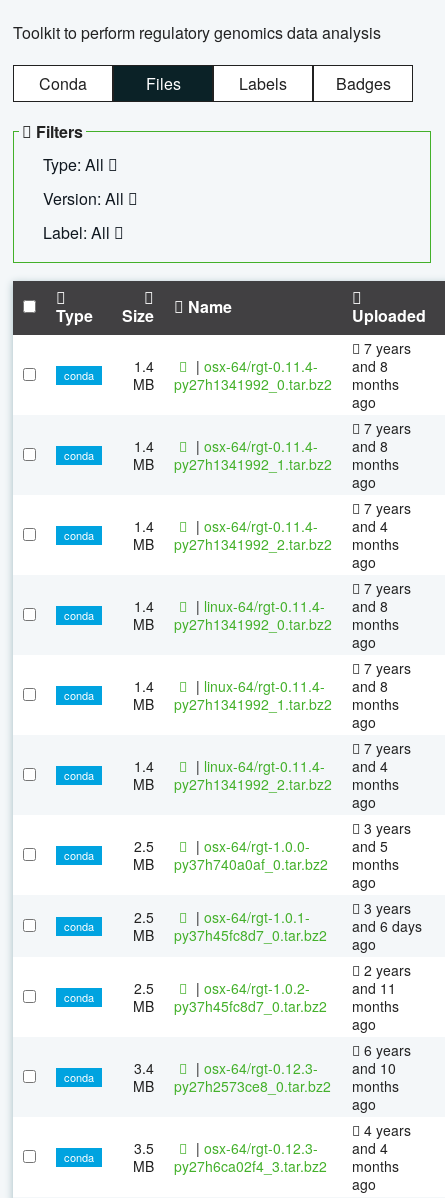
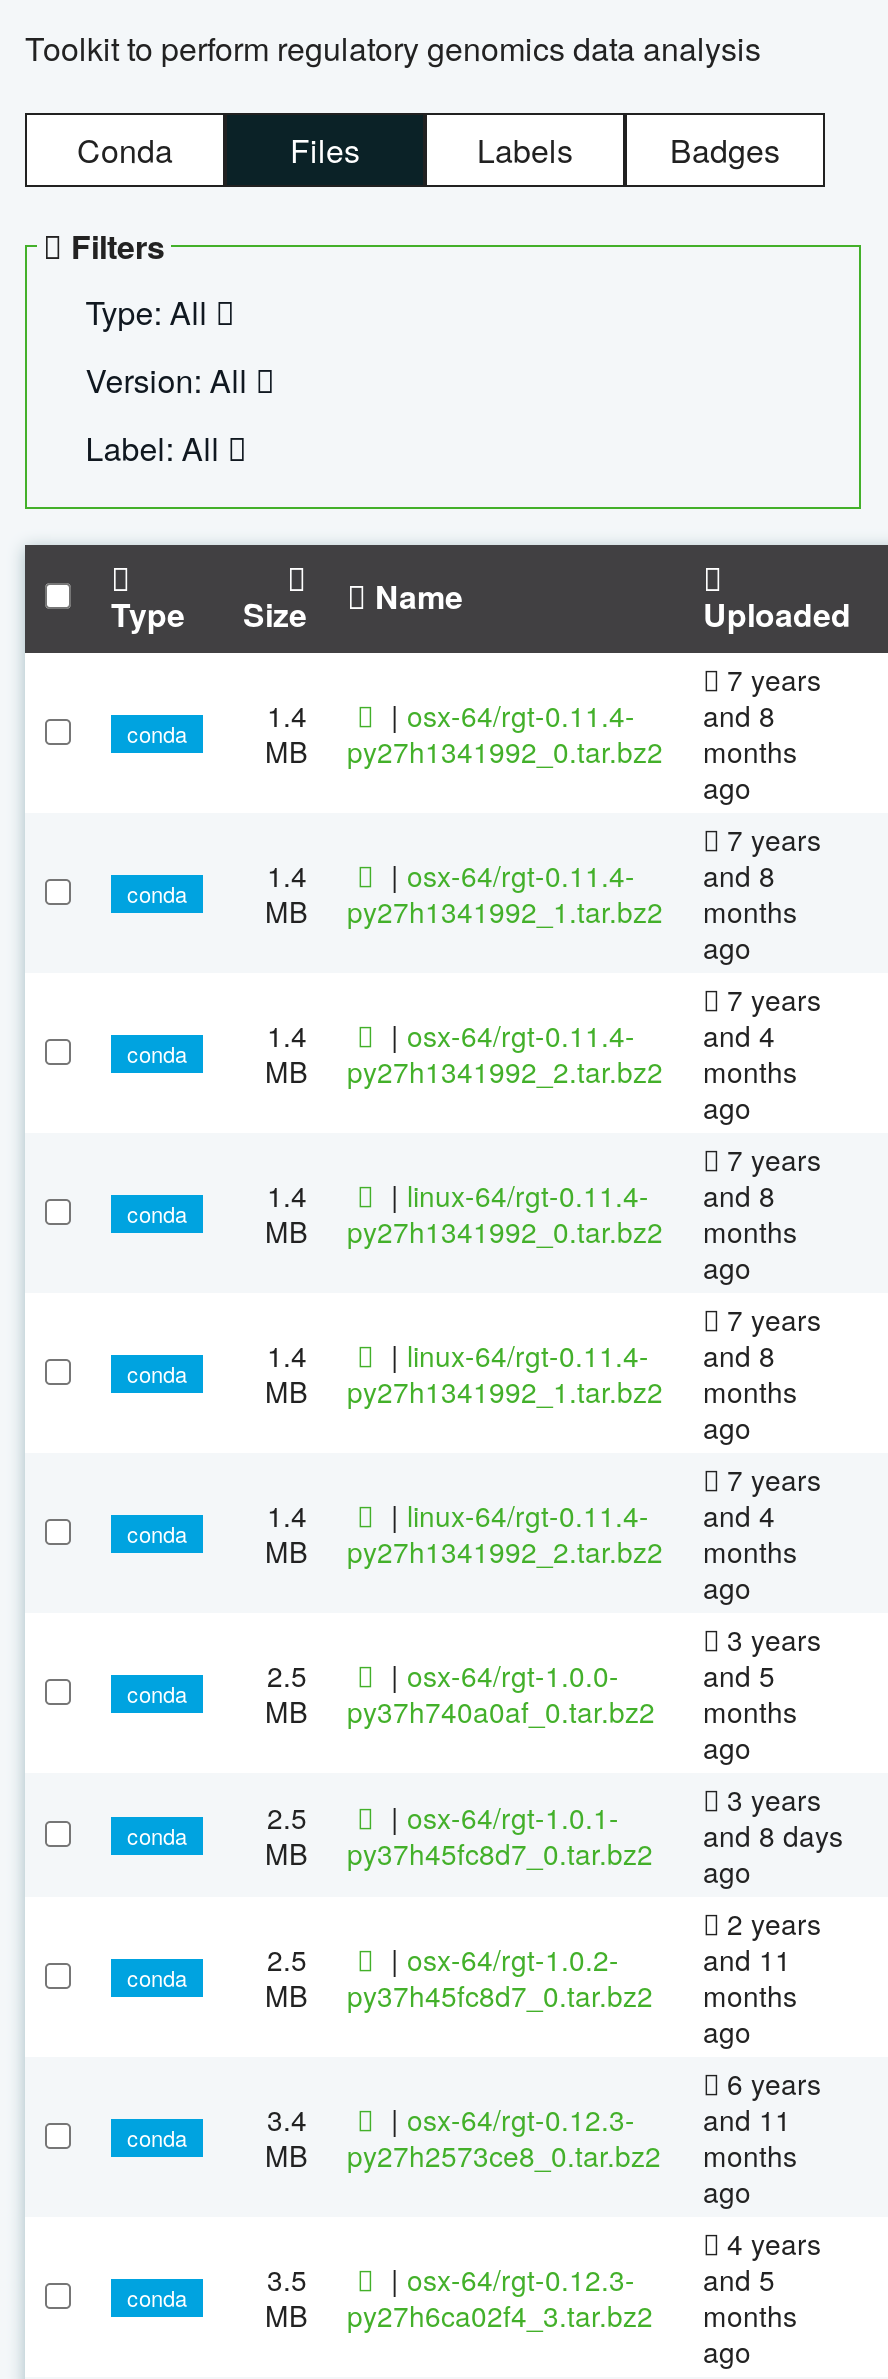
[133,916,422,954] MB py37h45fc8d7_0.tar.bz2 and 6 days ago -> [265,1815,843,1891] MB py37h45fc8d7_0.tar.bz2 and 8 days ago
[352,1058,396,1078] and 10 -> [703,2099,791,2139] and 11
[352,1138,388,1158] and 4 -> [703,2259,775,2299] and 5

